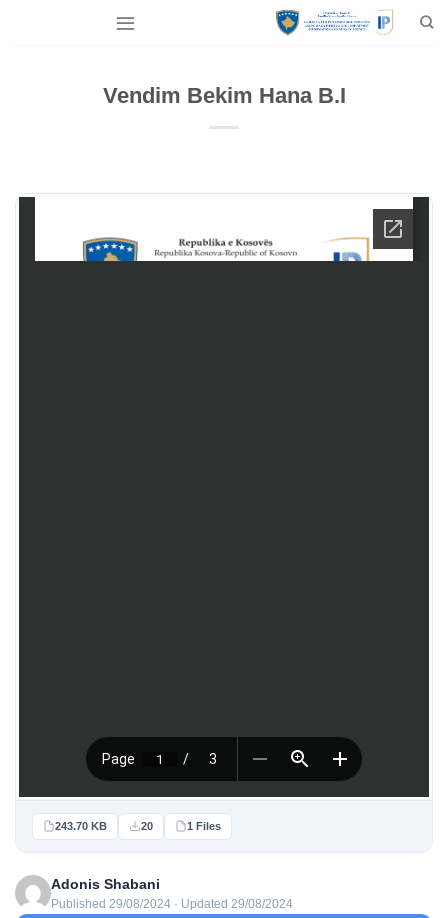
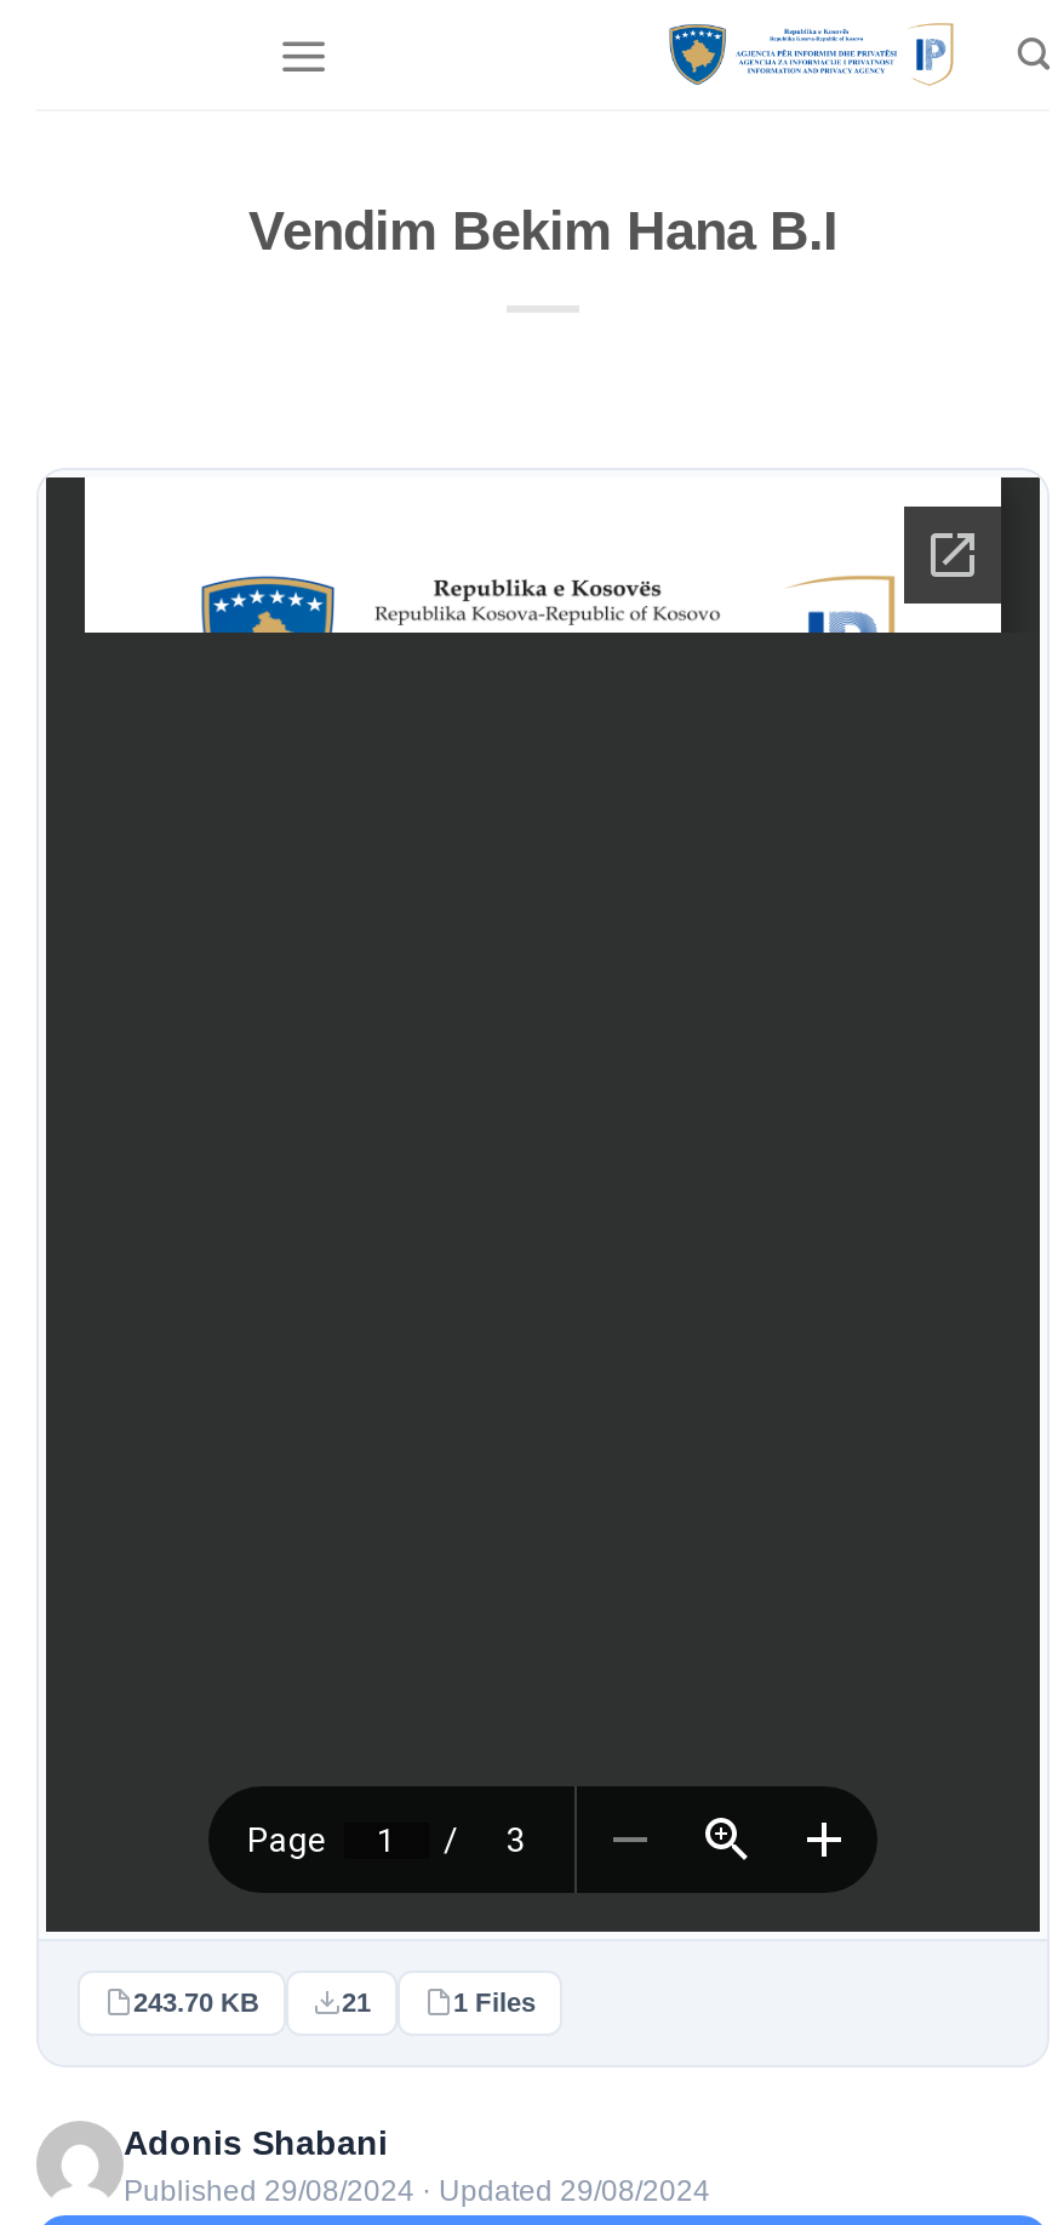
[141,820,153,832] 20 -> [342,1987,371,2016] 21

